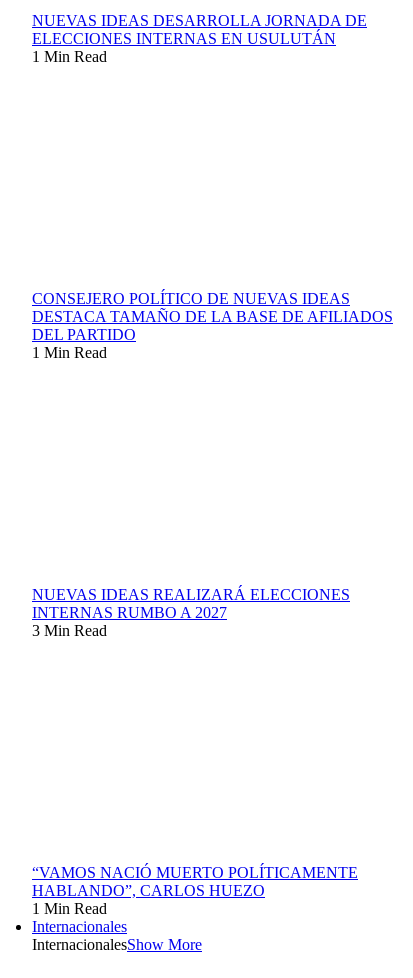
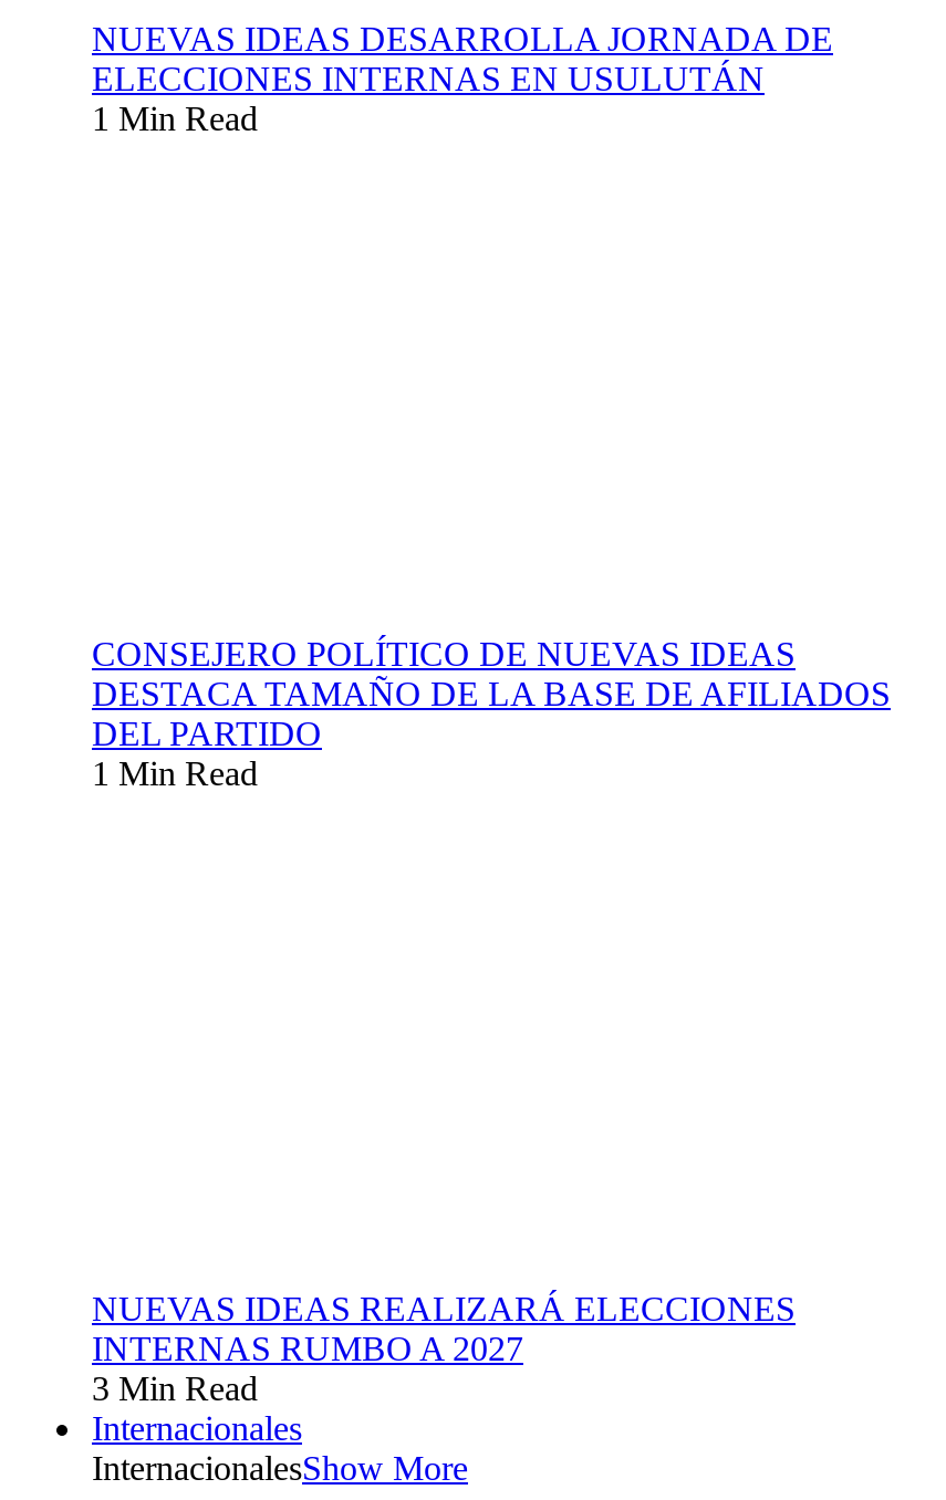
[32,864,358,917] “VAMOS NACIÓ MUERTO POLÍTICAMENTE | HABLANDO”, CARLOS HUEZO | 1 Min Read -> none

